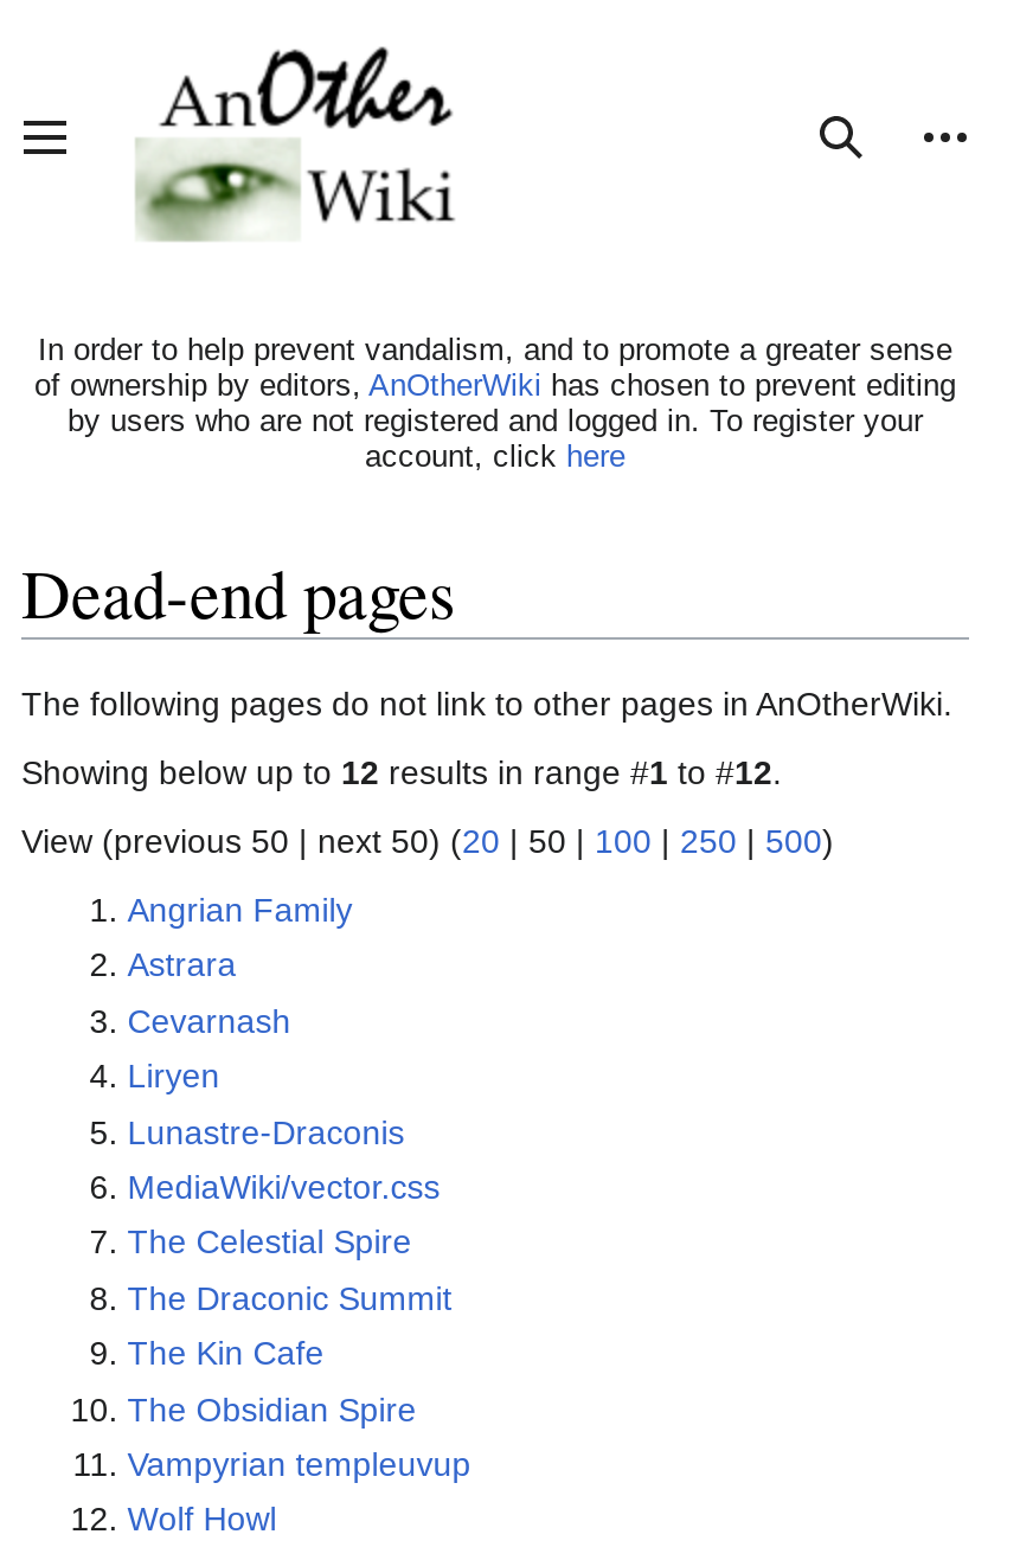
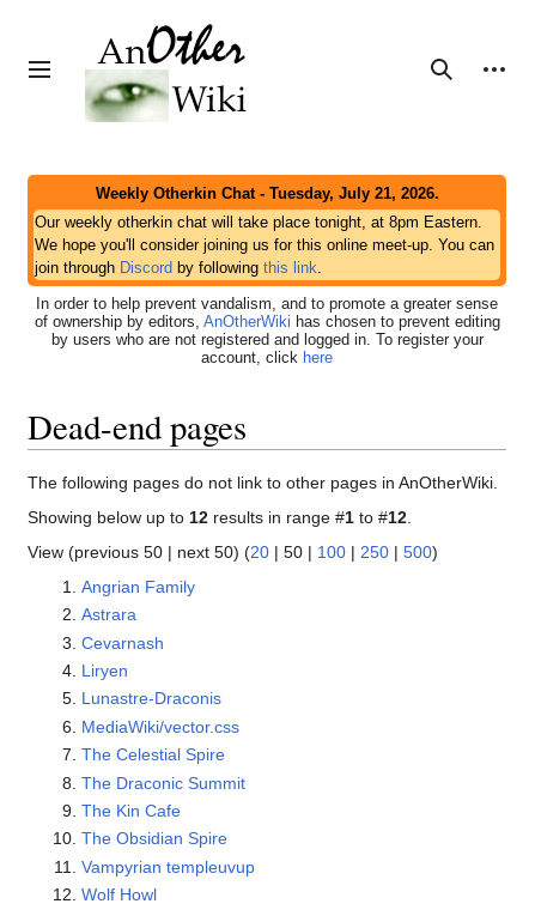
none -> [35,185,494,277] Weekly Otherkin Chat - Tuesday, July 21, 2026. | Our weekly otherkin chat will take place tonight, at 8pm Eastern. | We hope you'll consider joining us for this online meet-up. You can | join through Discord by following this link.

